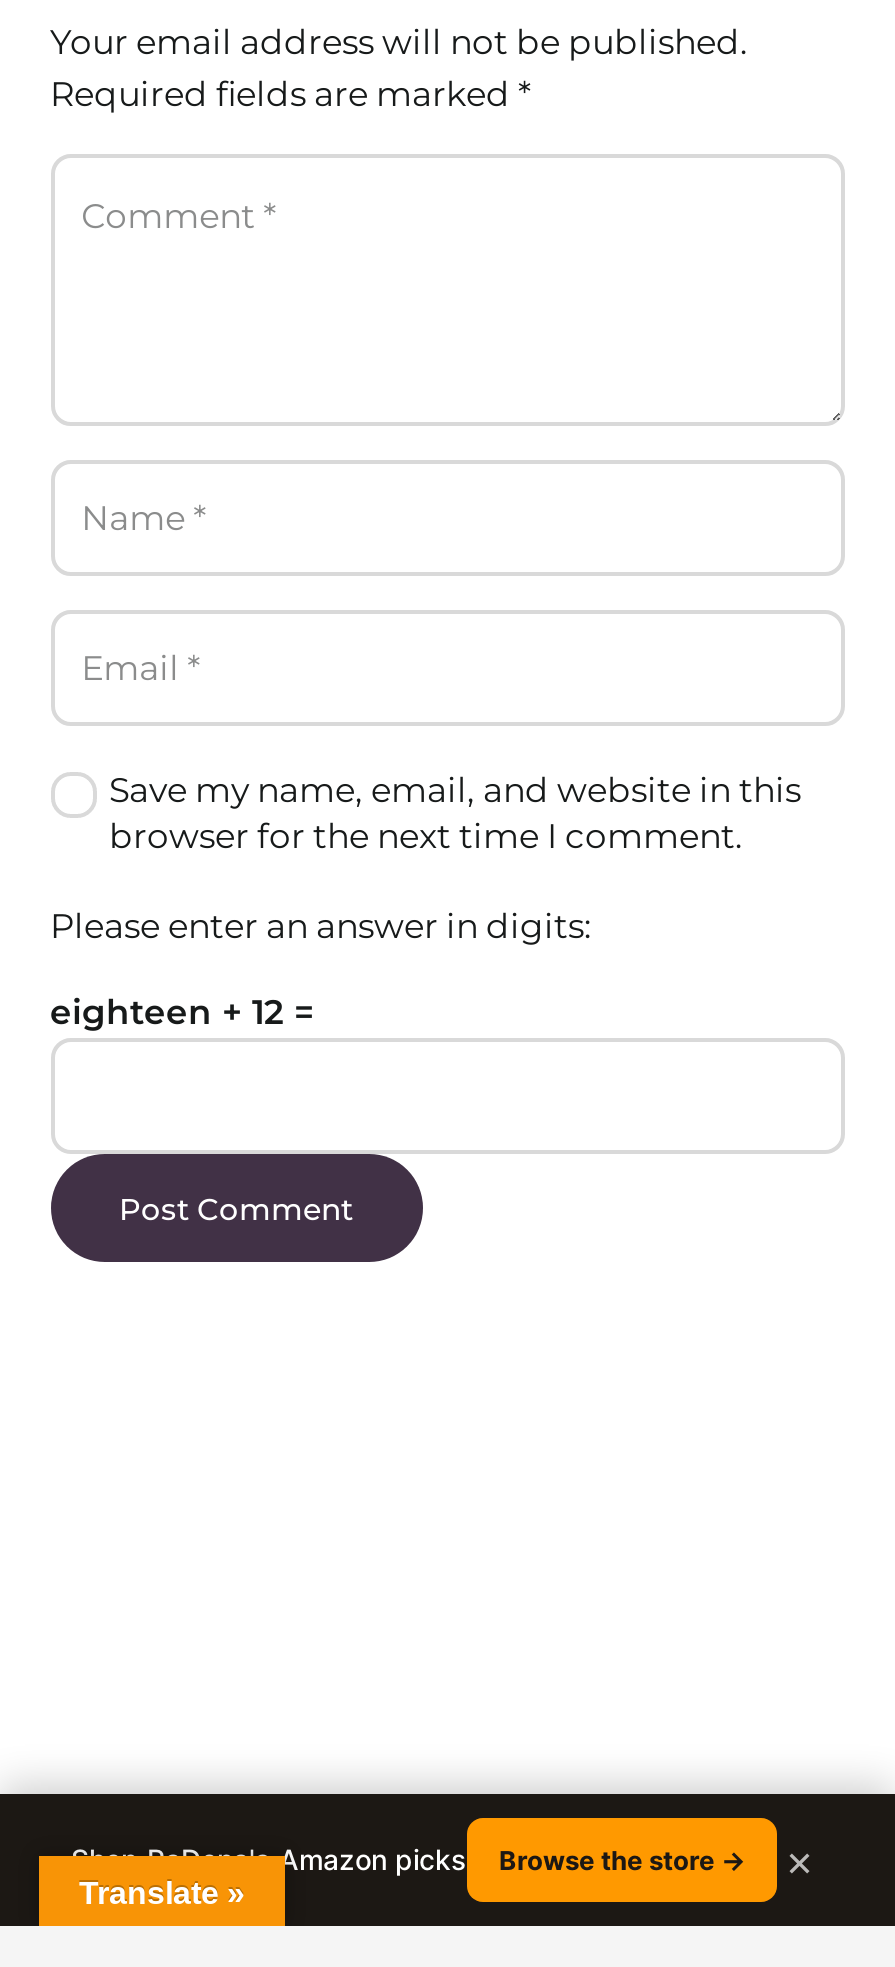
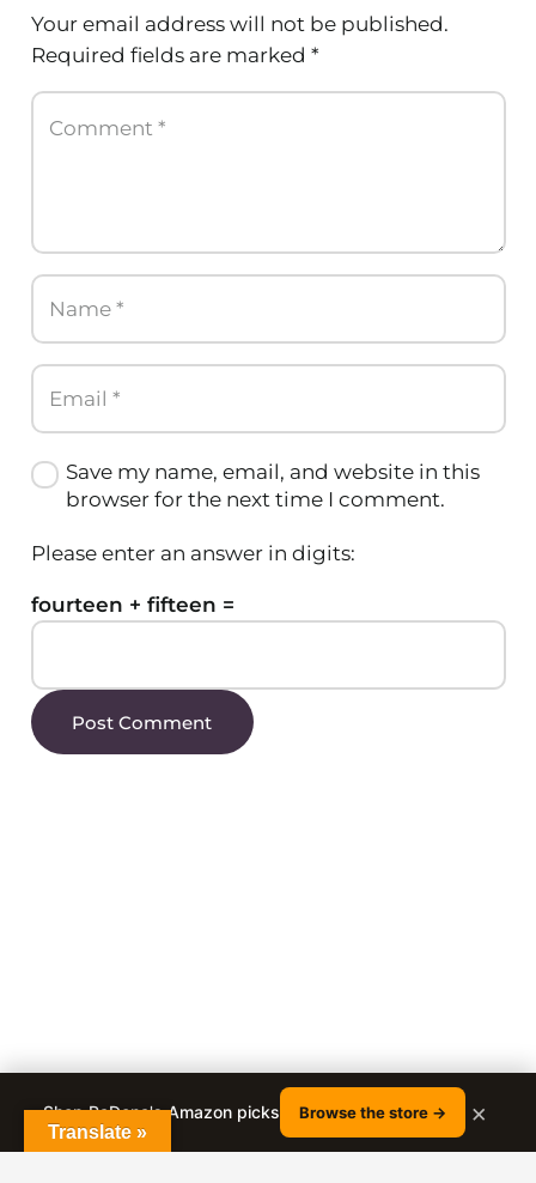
[50,992,314,1032] eighteen + 12 = -> [31,593,234,617] fourteen + fifteen =

